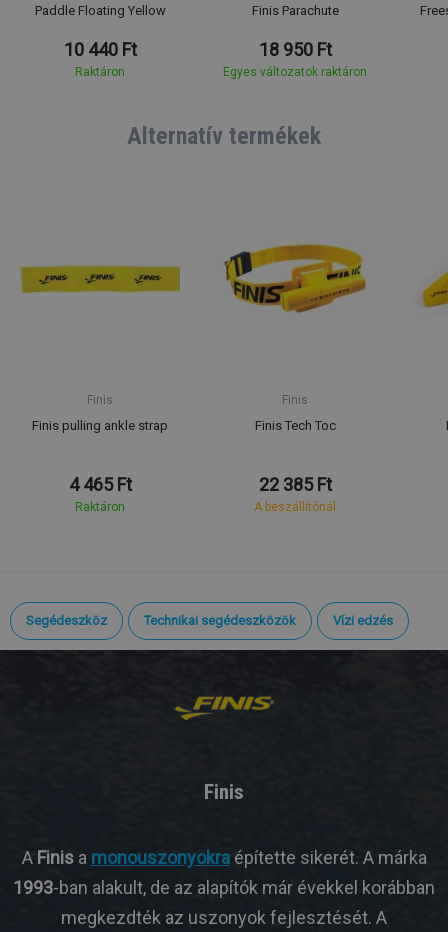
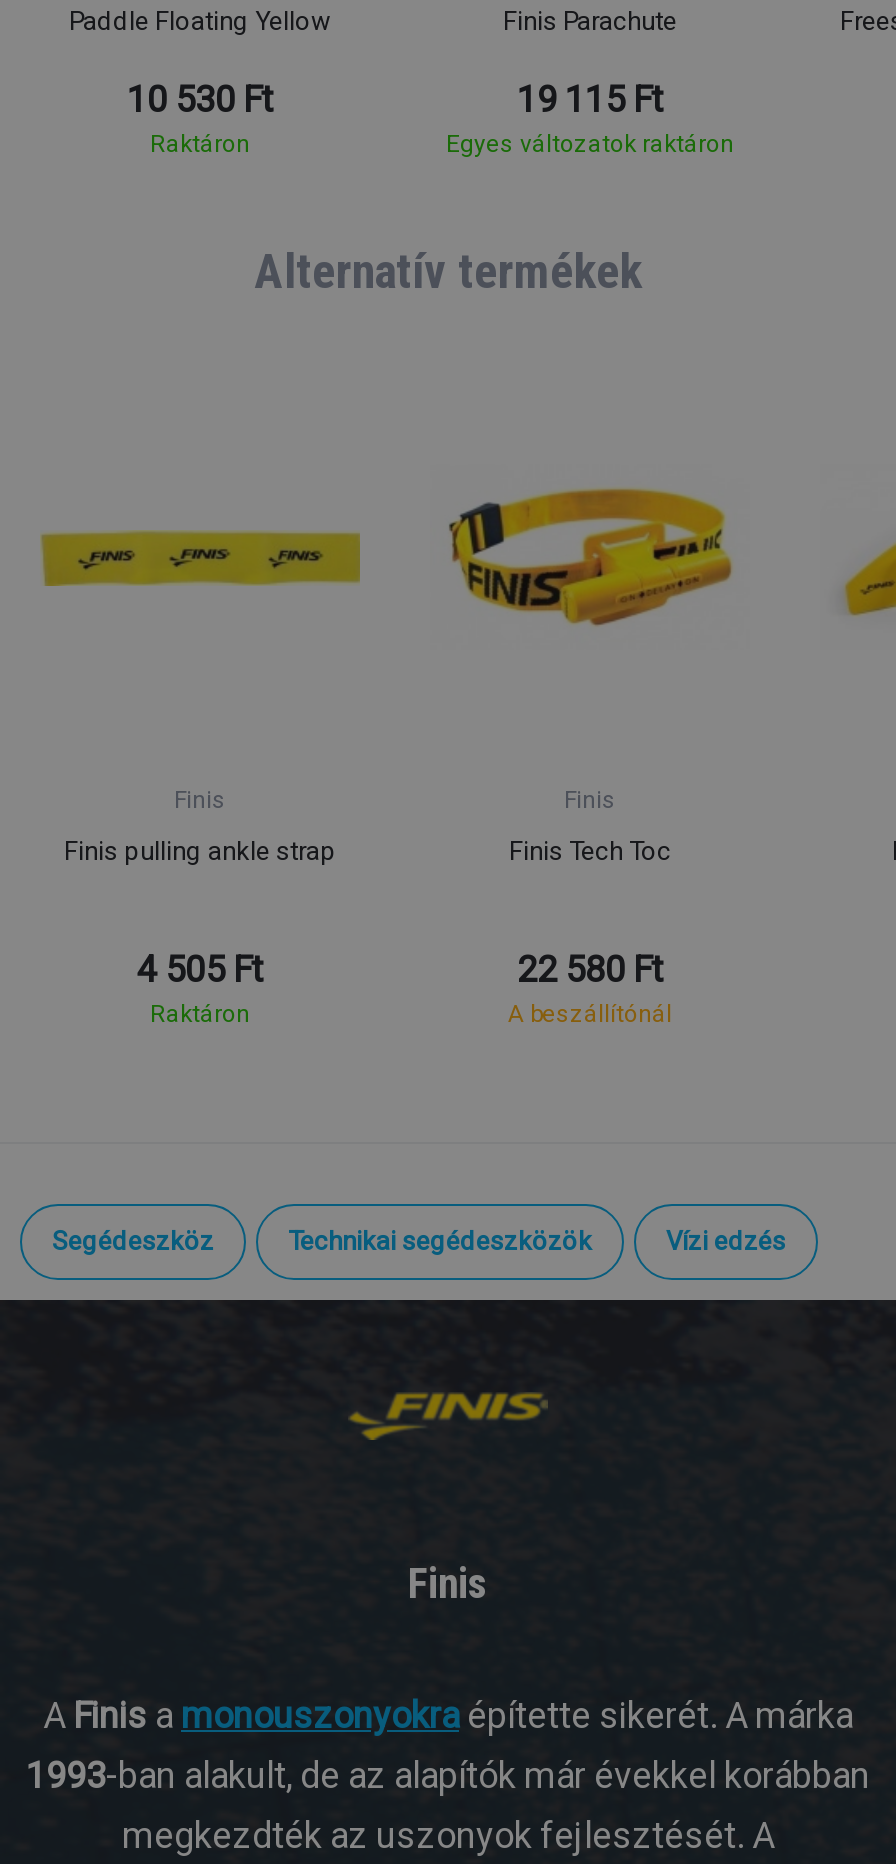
[63,39,136,60] 10 440 Ft -> [127,78,273,120] 10 530 Ft
[258,39,331,60] 18 950 Ft -> [517,78,663,120] 19 115 Ft
[68,474,131,495] 4 465 Ft -> [137,948,263,990] 4 505 Ft
[258,474,331,495] 22 385 Ft -> [517,948,663,990] 22 580 Ft

